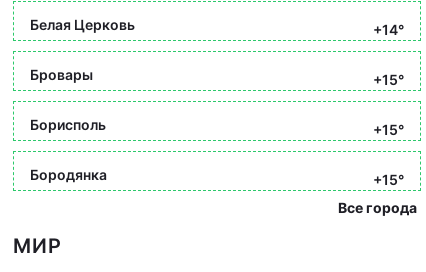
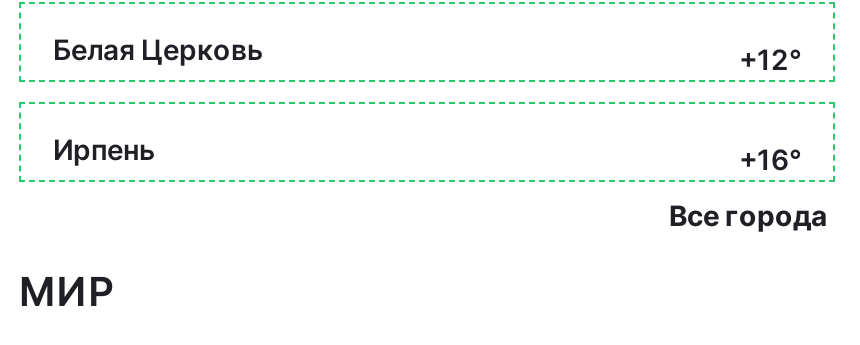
[30,21,404,188] +14° | Бровары | +15° | Борисполь | +15° | Бородянка | +15° -> [53,42,801,176] +12° | Ирпень | +16°

